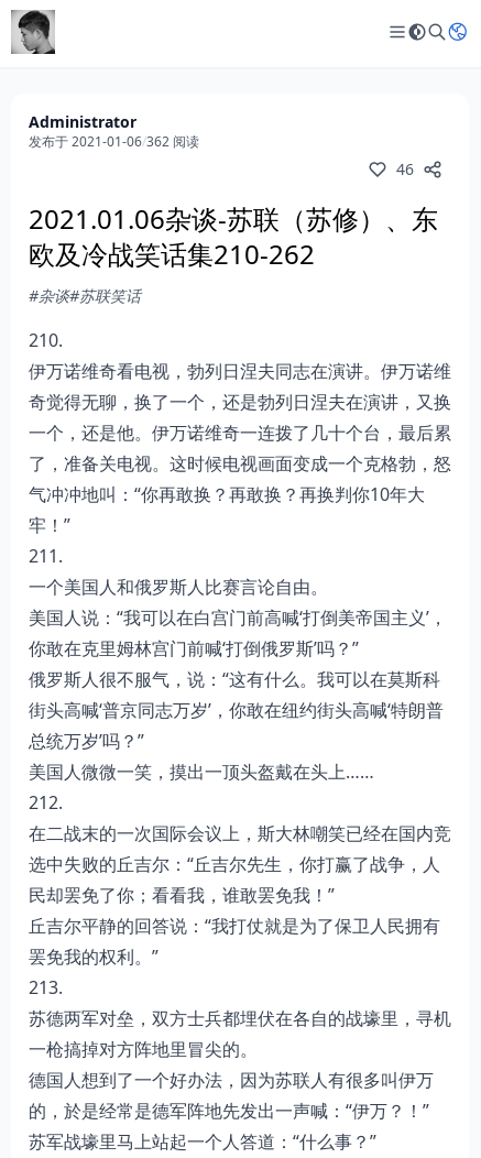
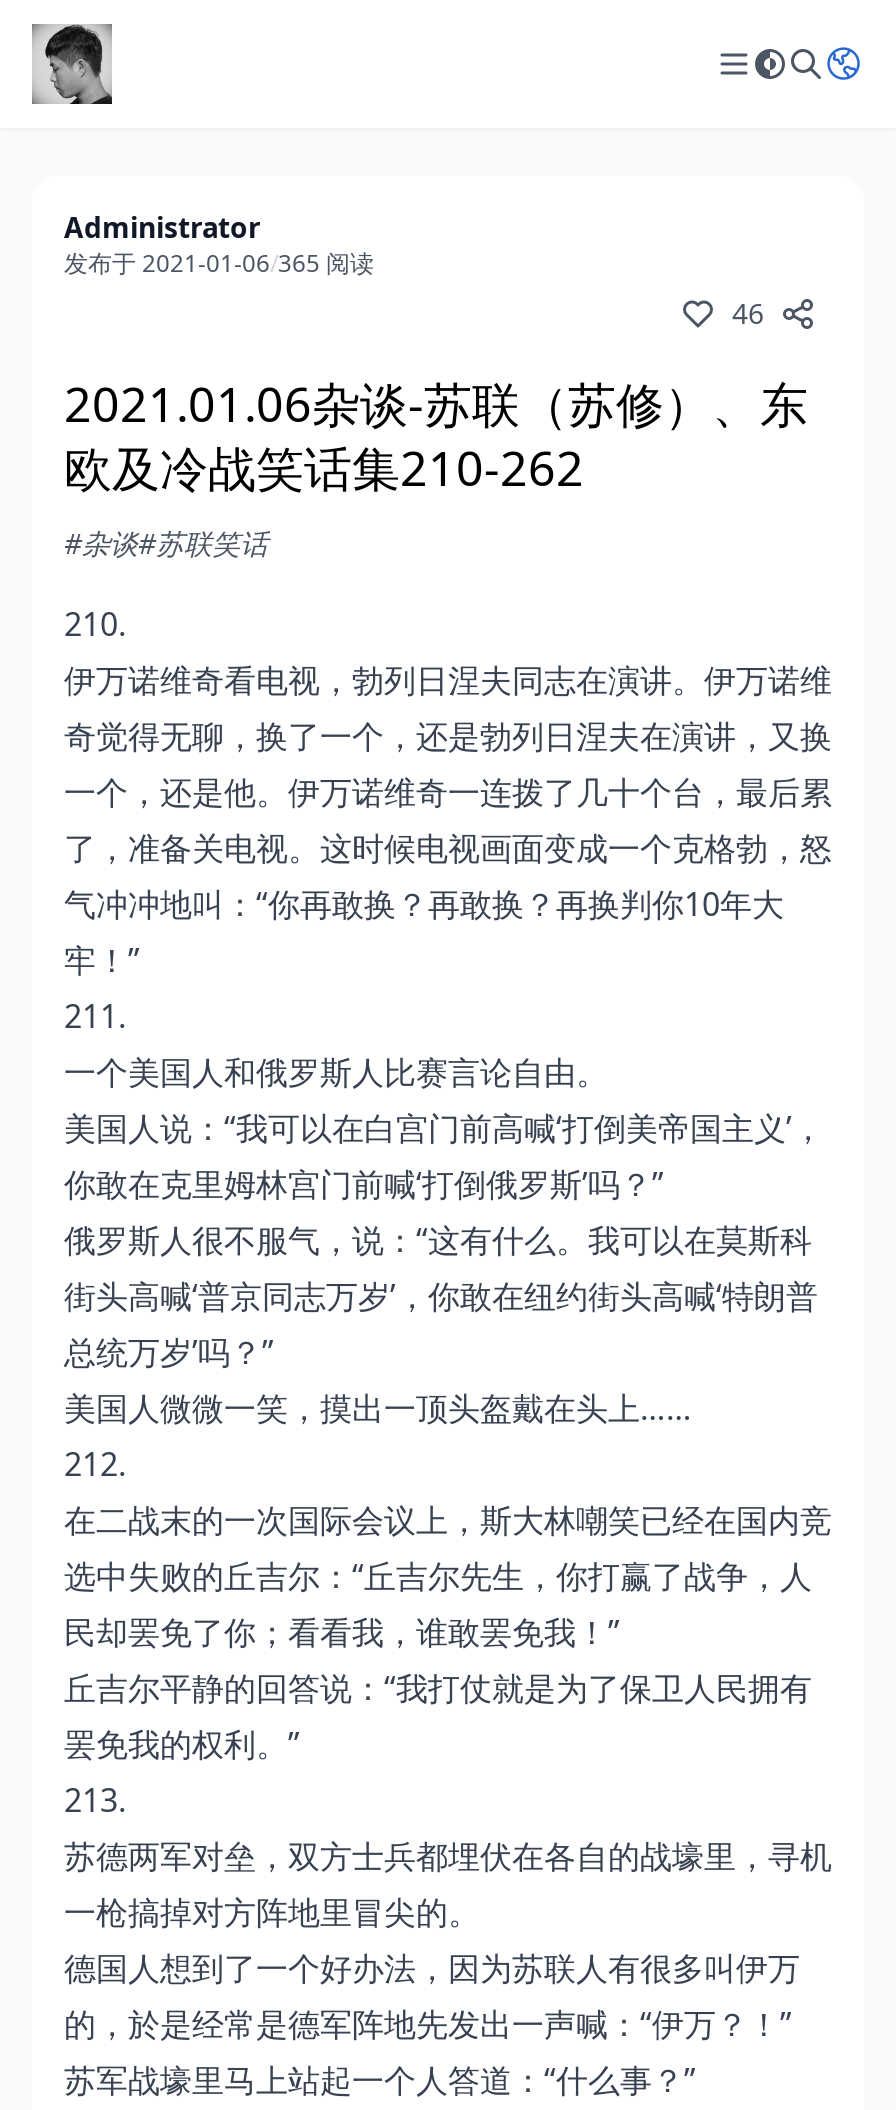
[29,132,199,151] 发布于 2021-01-06 / 362 阅读 -> [64,246,374,280] 发布于 2021-01-06 / 365 阅读

